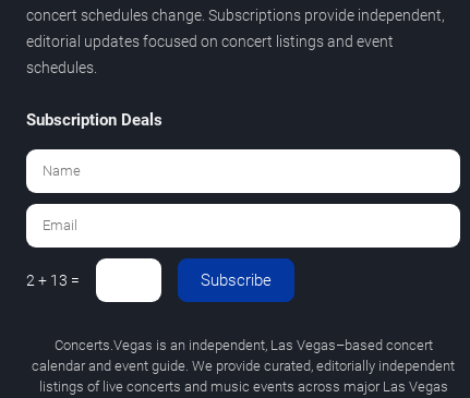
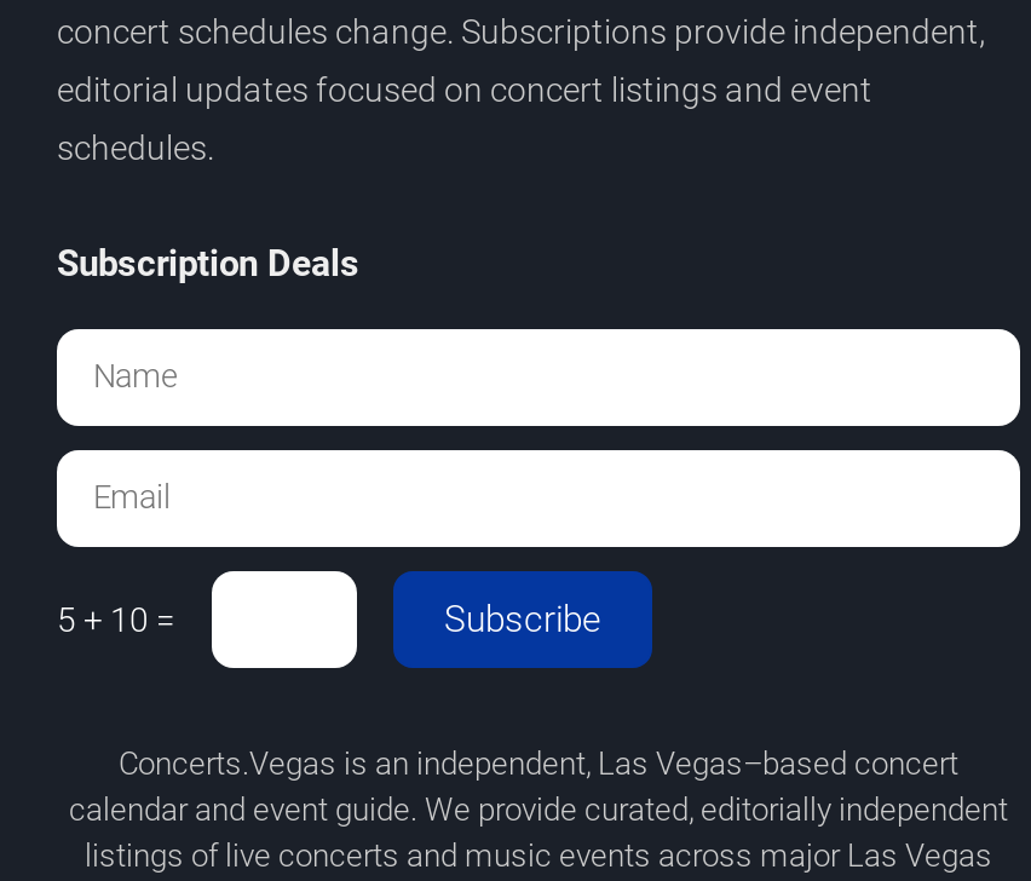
[26,271,80,289] 2 + 13 = -> [57,600,175,638] 5 + 10 =

